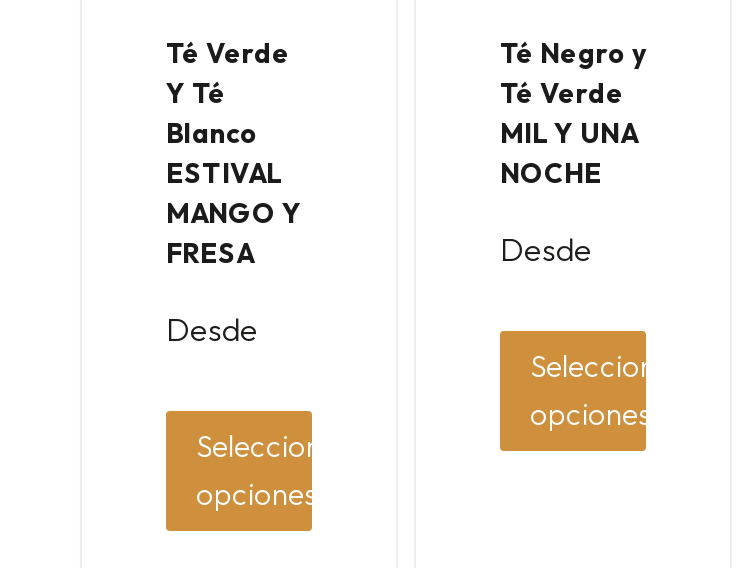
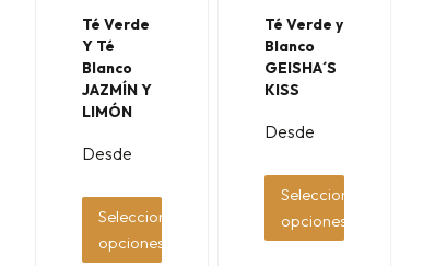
[500,36,646,192] Té Negro y | Té Verde | MIL Y UNA | NOCHE -> [264,14,343,99] Té Verde y | Blanco | GEISHA´S | KISS
[166,156,302,272] ESTIVAL | MANGO Y | FRESA -> [82,80,152,121] JAZMÍN Y | LIMÓN

